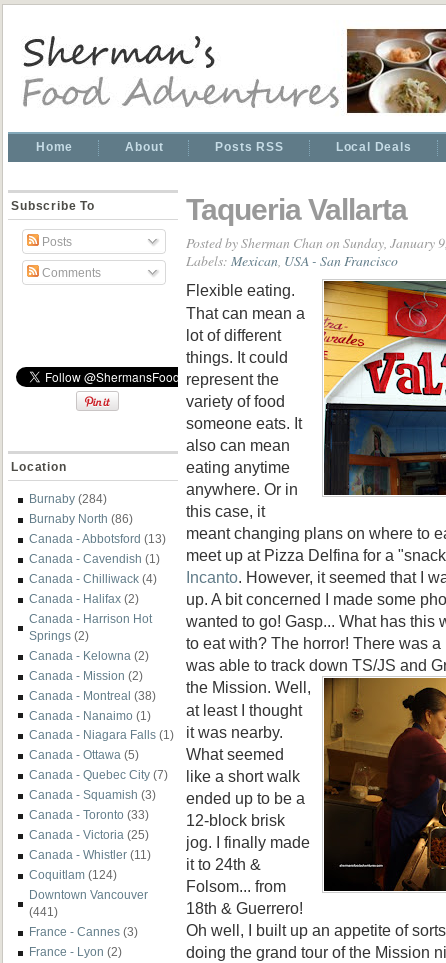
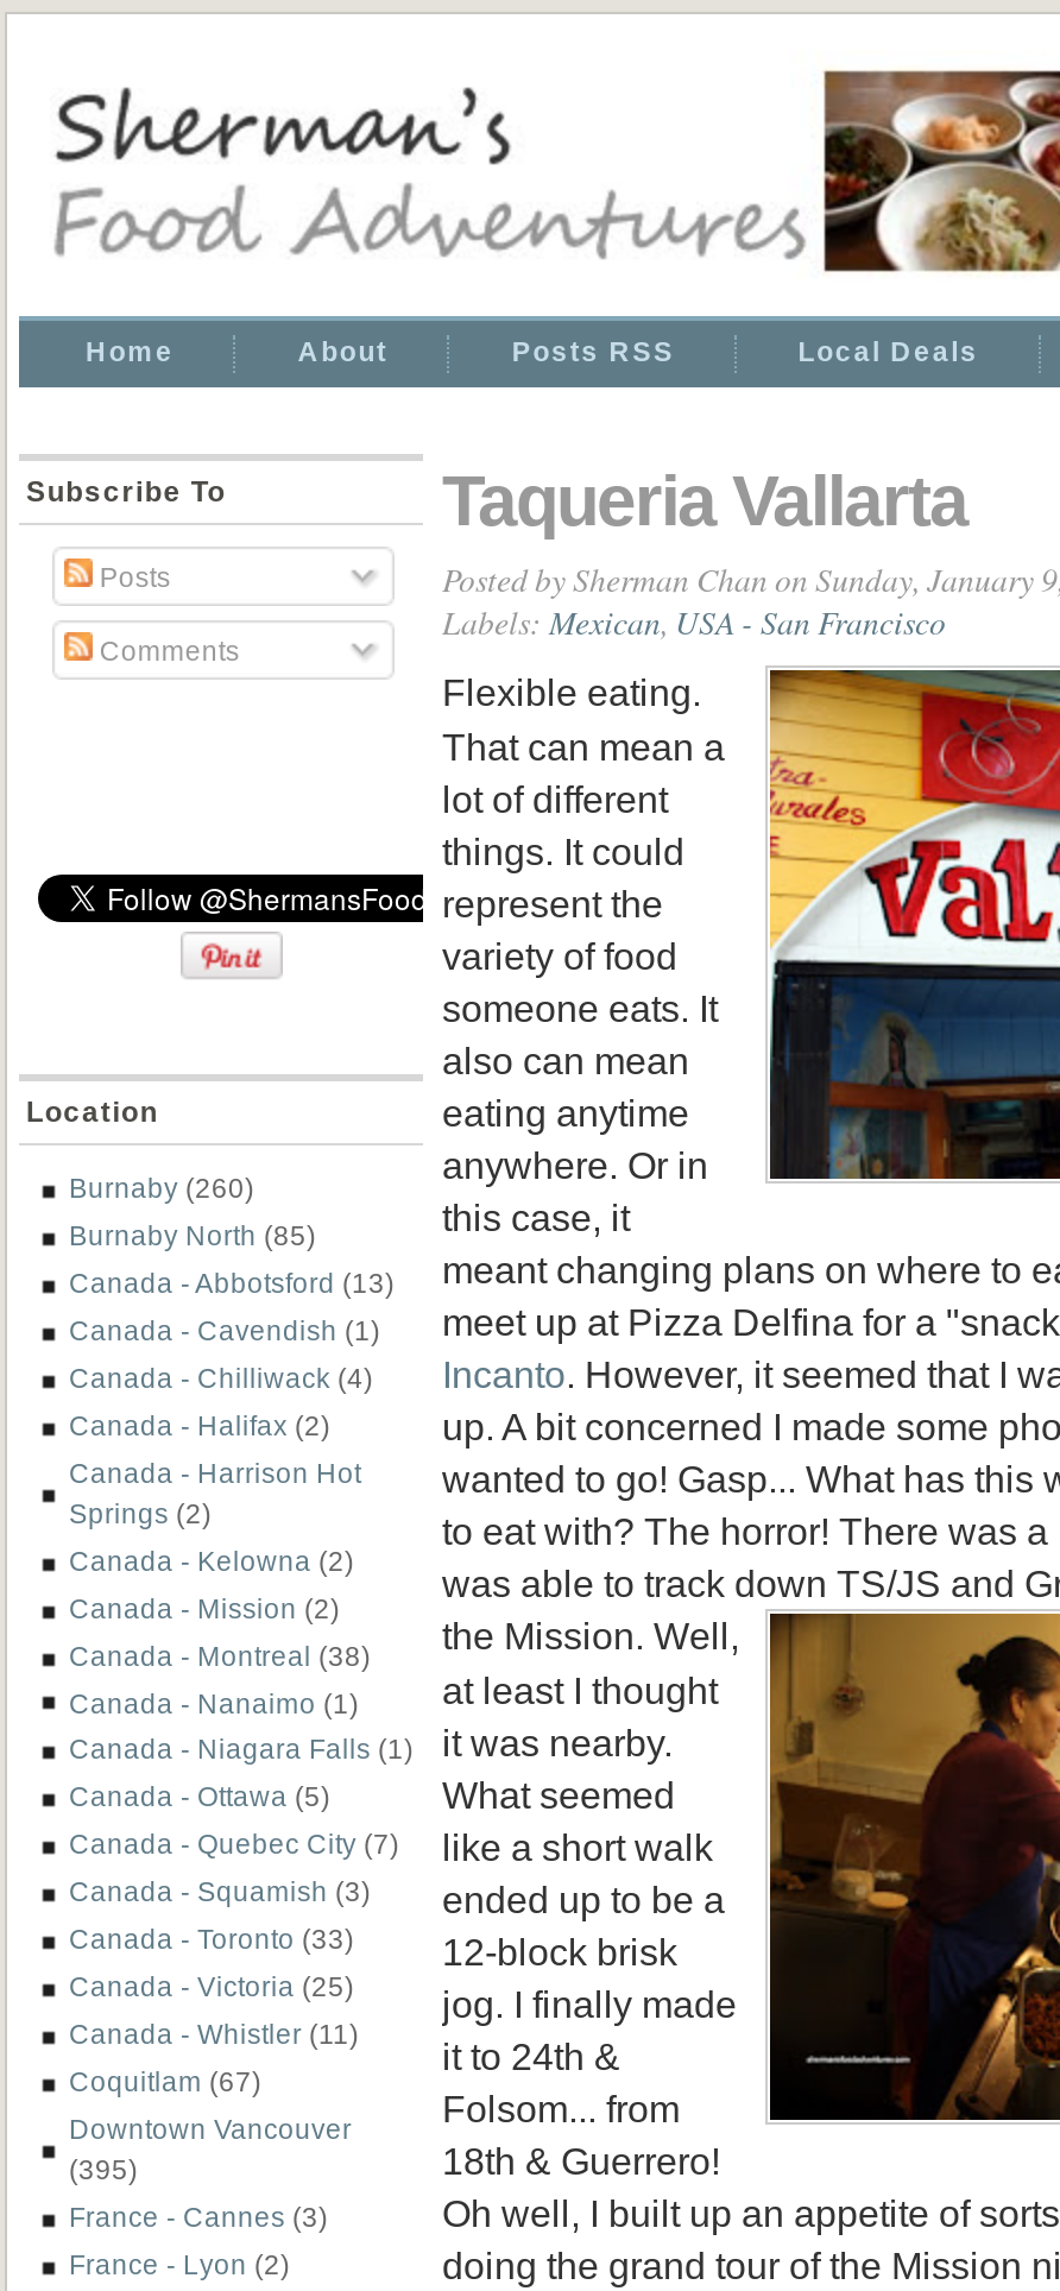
[29,492,107,505] Burnaby (284) -> [69,1172,254,1203] Burnaby (260)
[29,512,133,525] Burnaby North (86) -> [69,1220,316,1251] Burnaby North (85)
[29,868,117,881] Coquitlam (124) -> [69,2065,261,2096] Coquitlam (67)
[29,905,58,918] (441) -> [69,2153,138,2184] (395)

